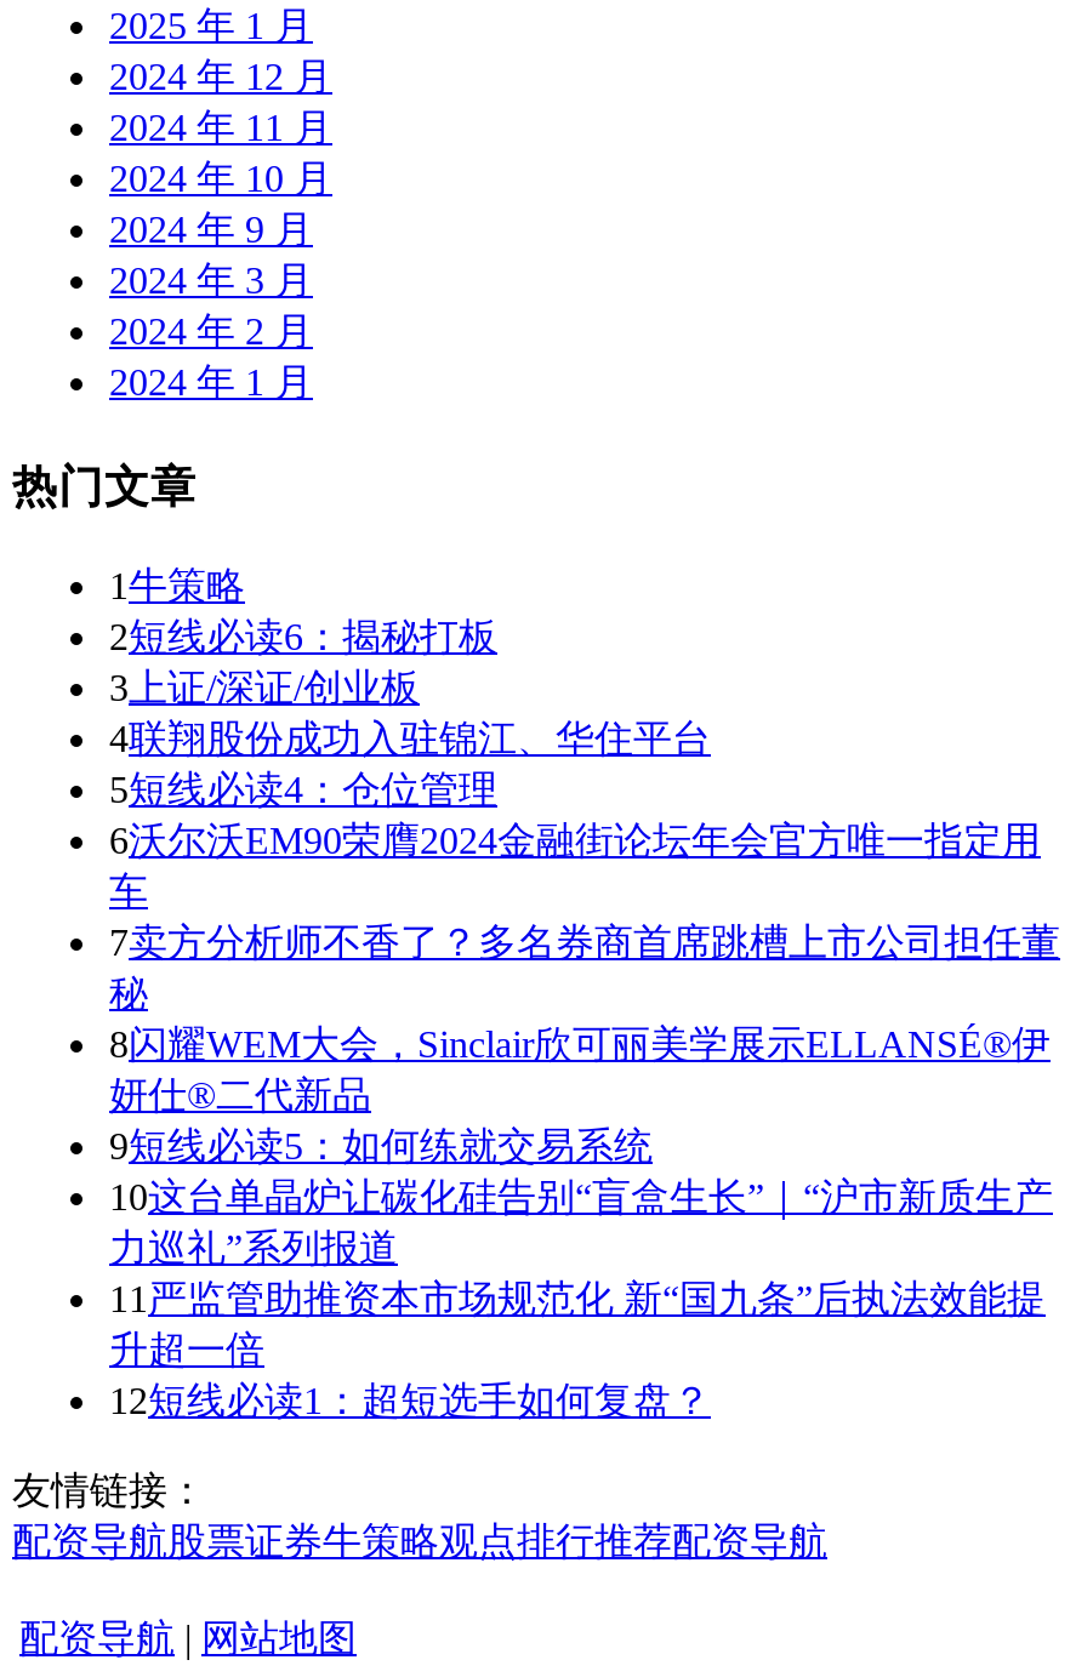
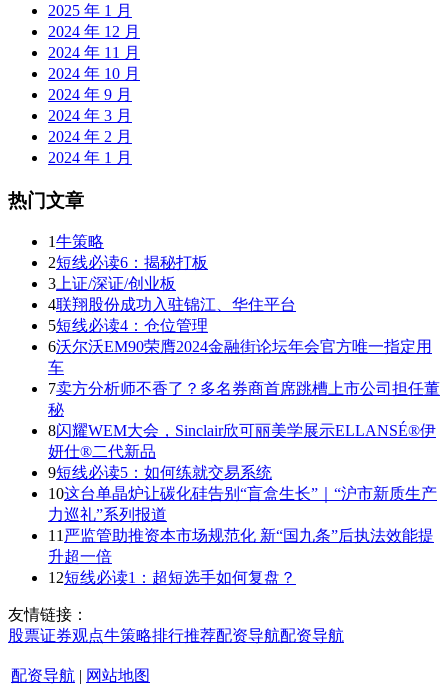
[12,1522,827,1563] 配资导航股票证券牛策略观点排行推荐配资导航 -> [8,627,344,644] 股票证券观点牛策略排行推荐配资导航配资导航

